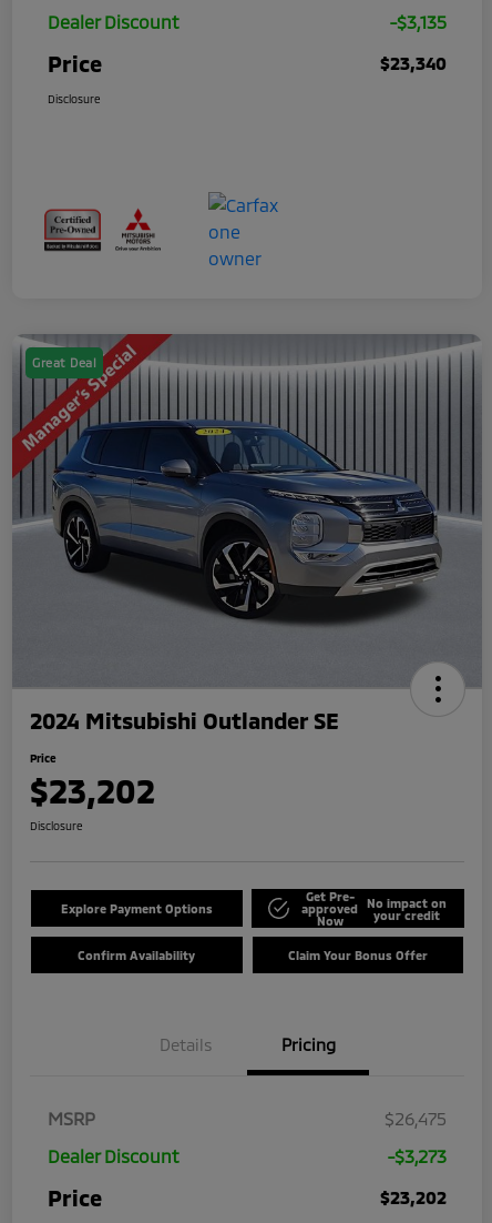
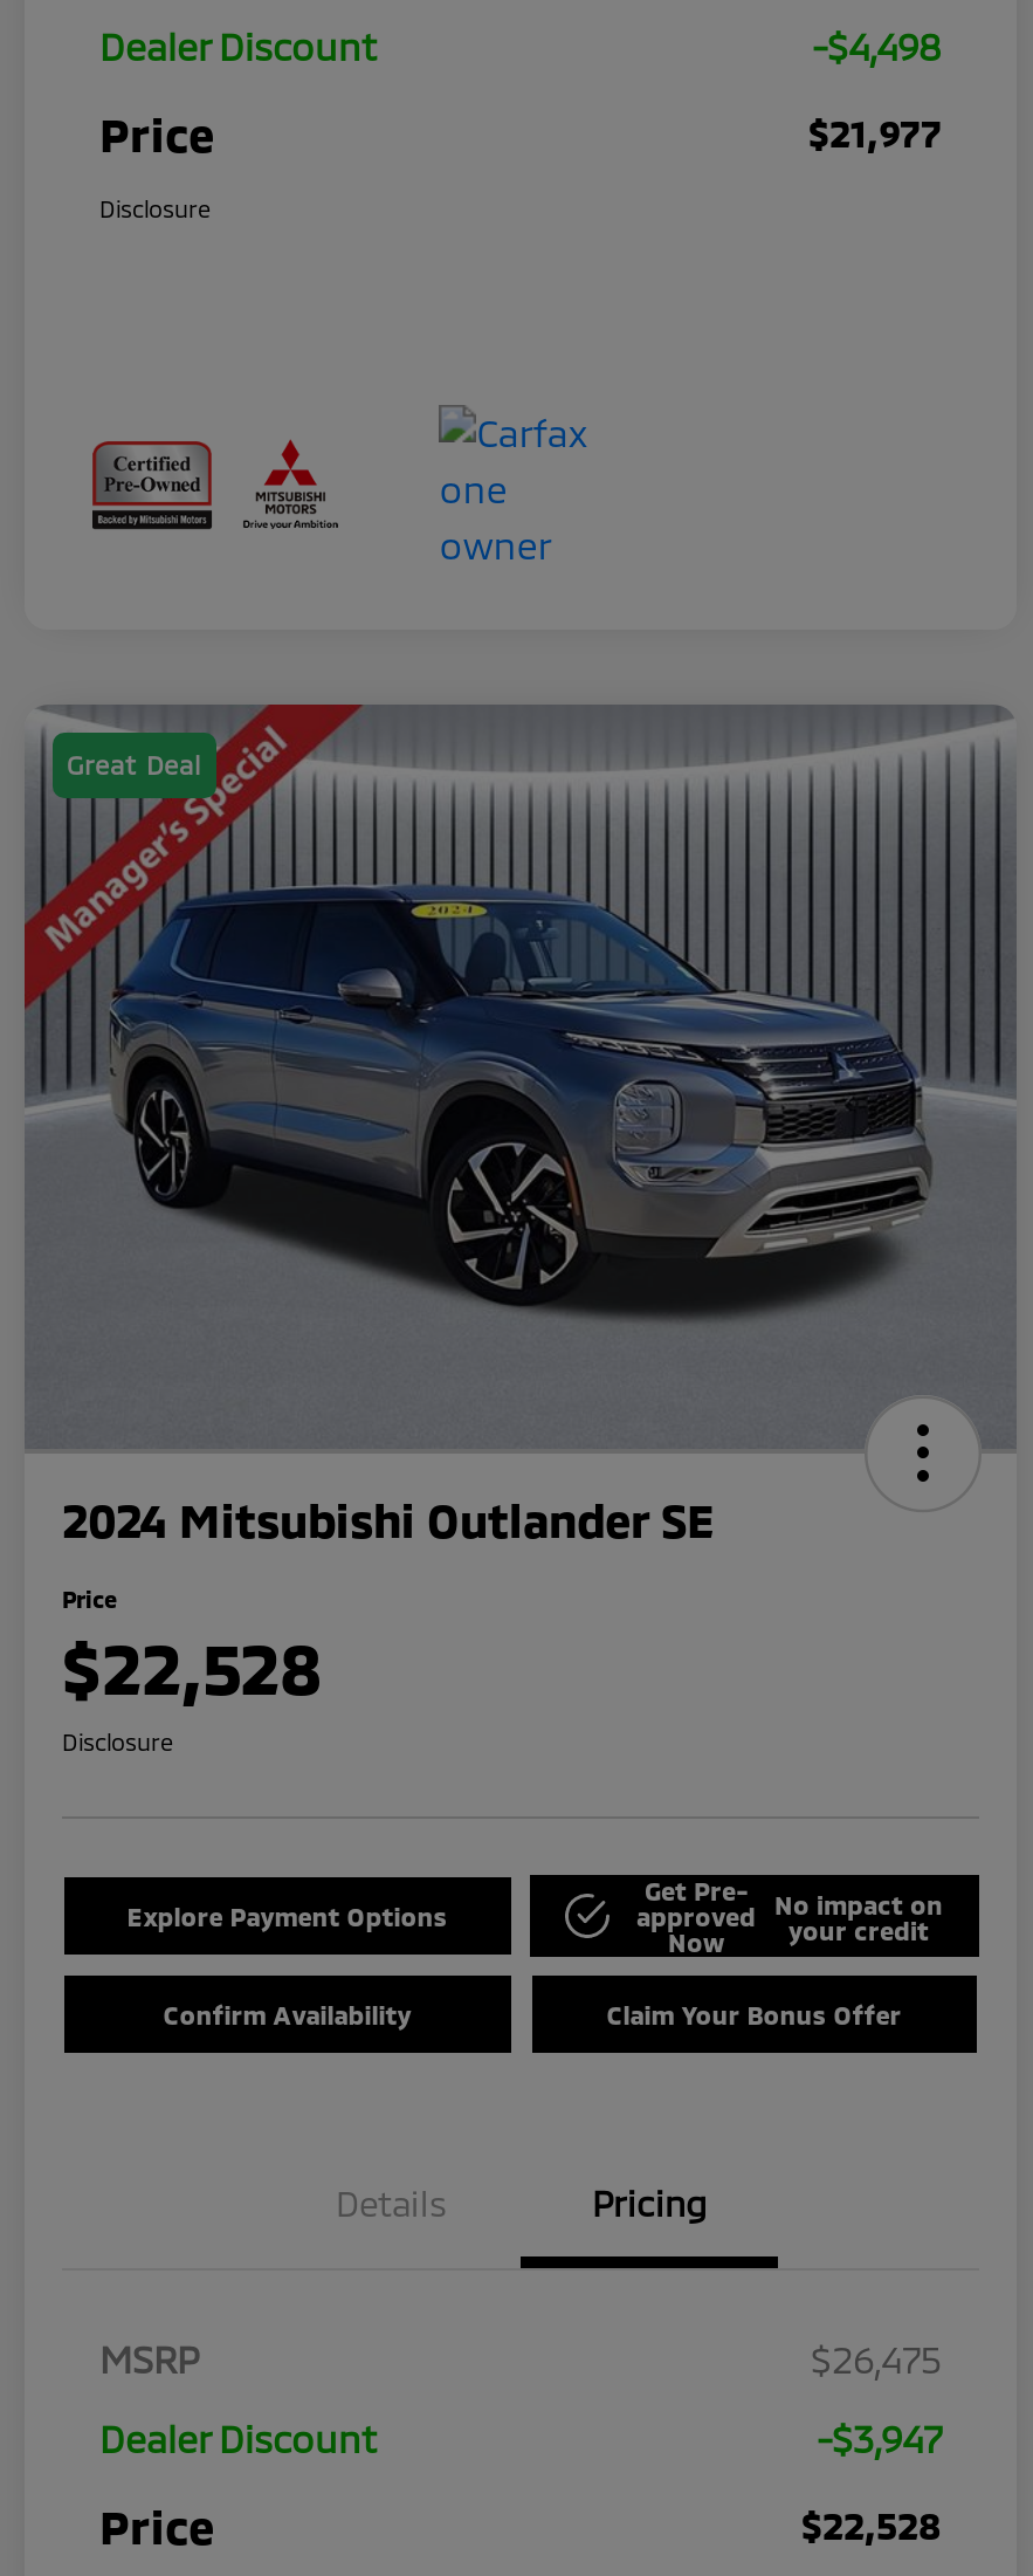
[389,11,447,32] -$3,135 -> [811,24,942,68] -$4,498
[380,52,447,73] $23,340 -> [808,110,942,155] $21,977
[30,770,155,810] $23,202 -> [62,1625,322,1709] $22,528
[387,1146,447,1167] -$3,273 -> [815,2416,942,2461] -$3,947
[380,1187,447,1208] $23,202 -> [801,2503,942,2547] $22,528

